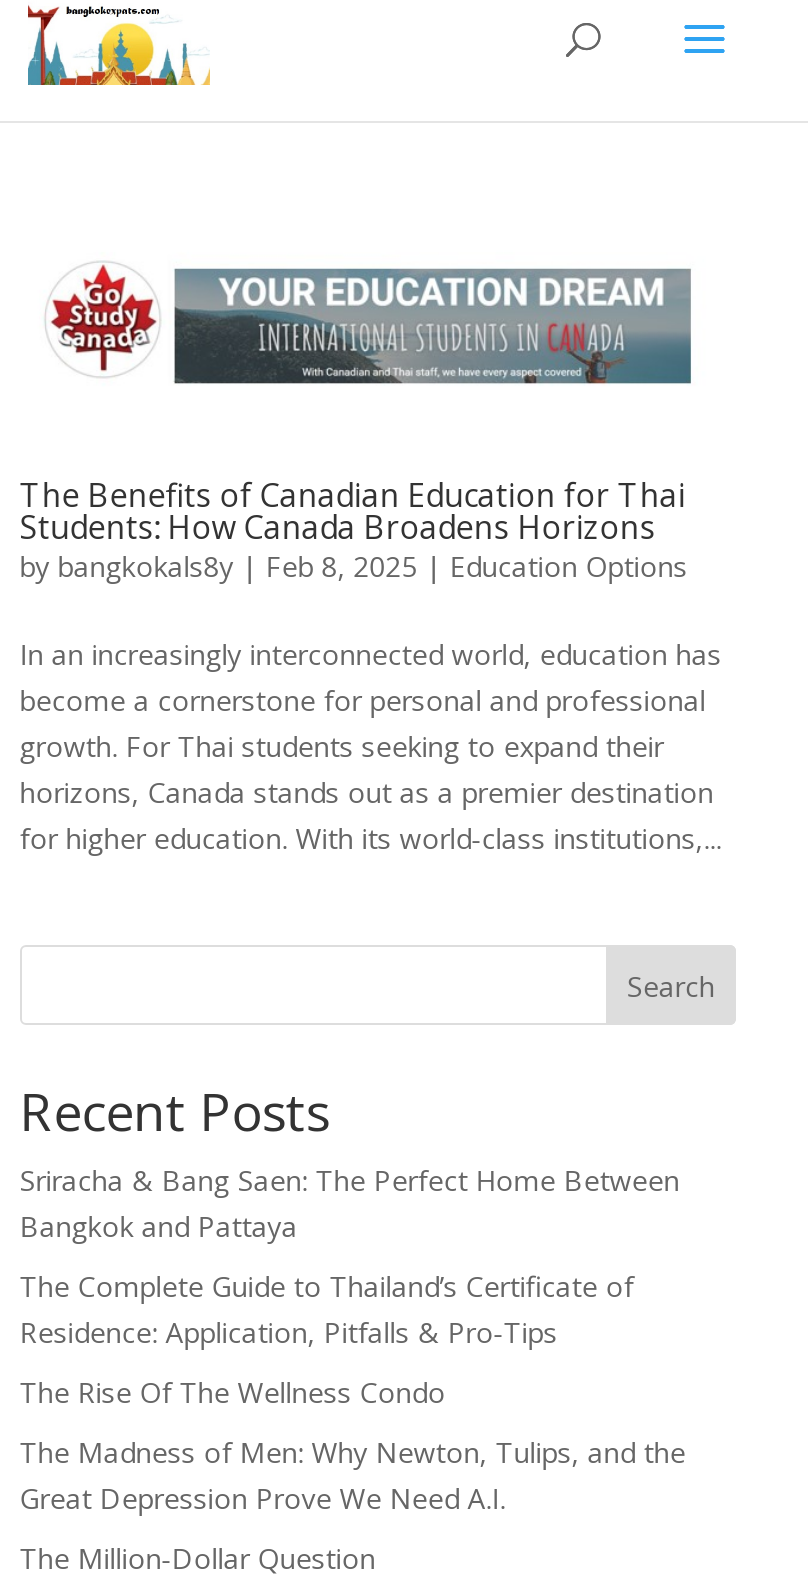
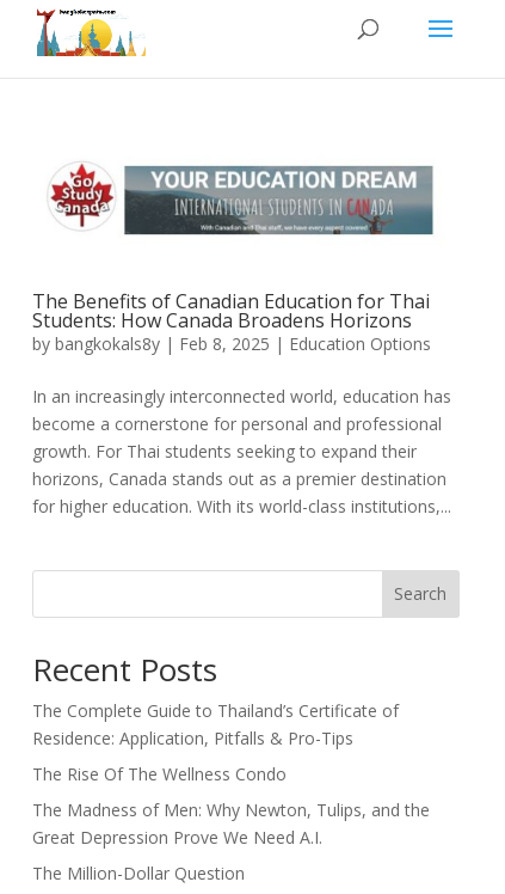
[20,1161,680,1245] Sriracha & Bang Saen: The Perfect Home Between | Bangkok and Pattaya -> none

